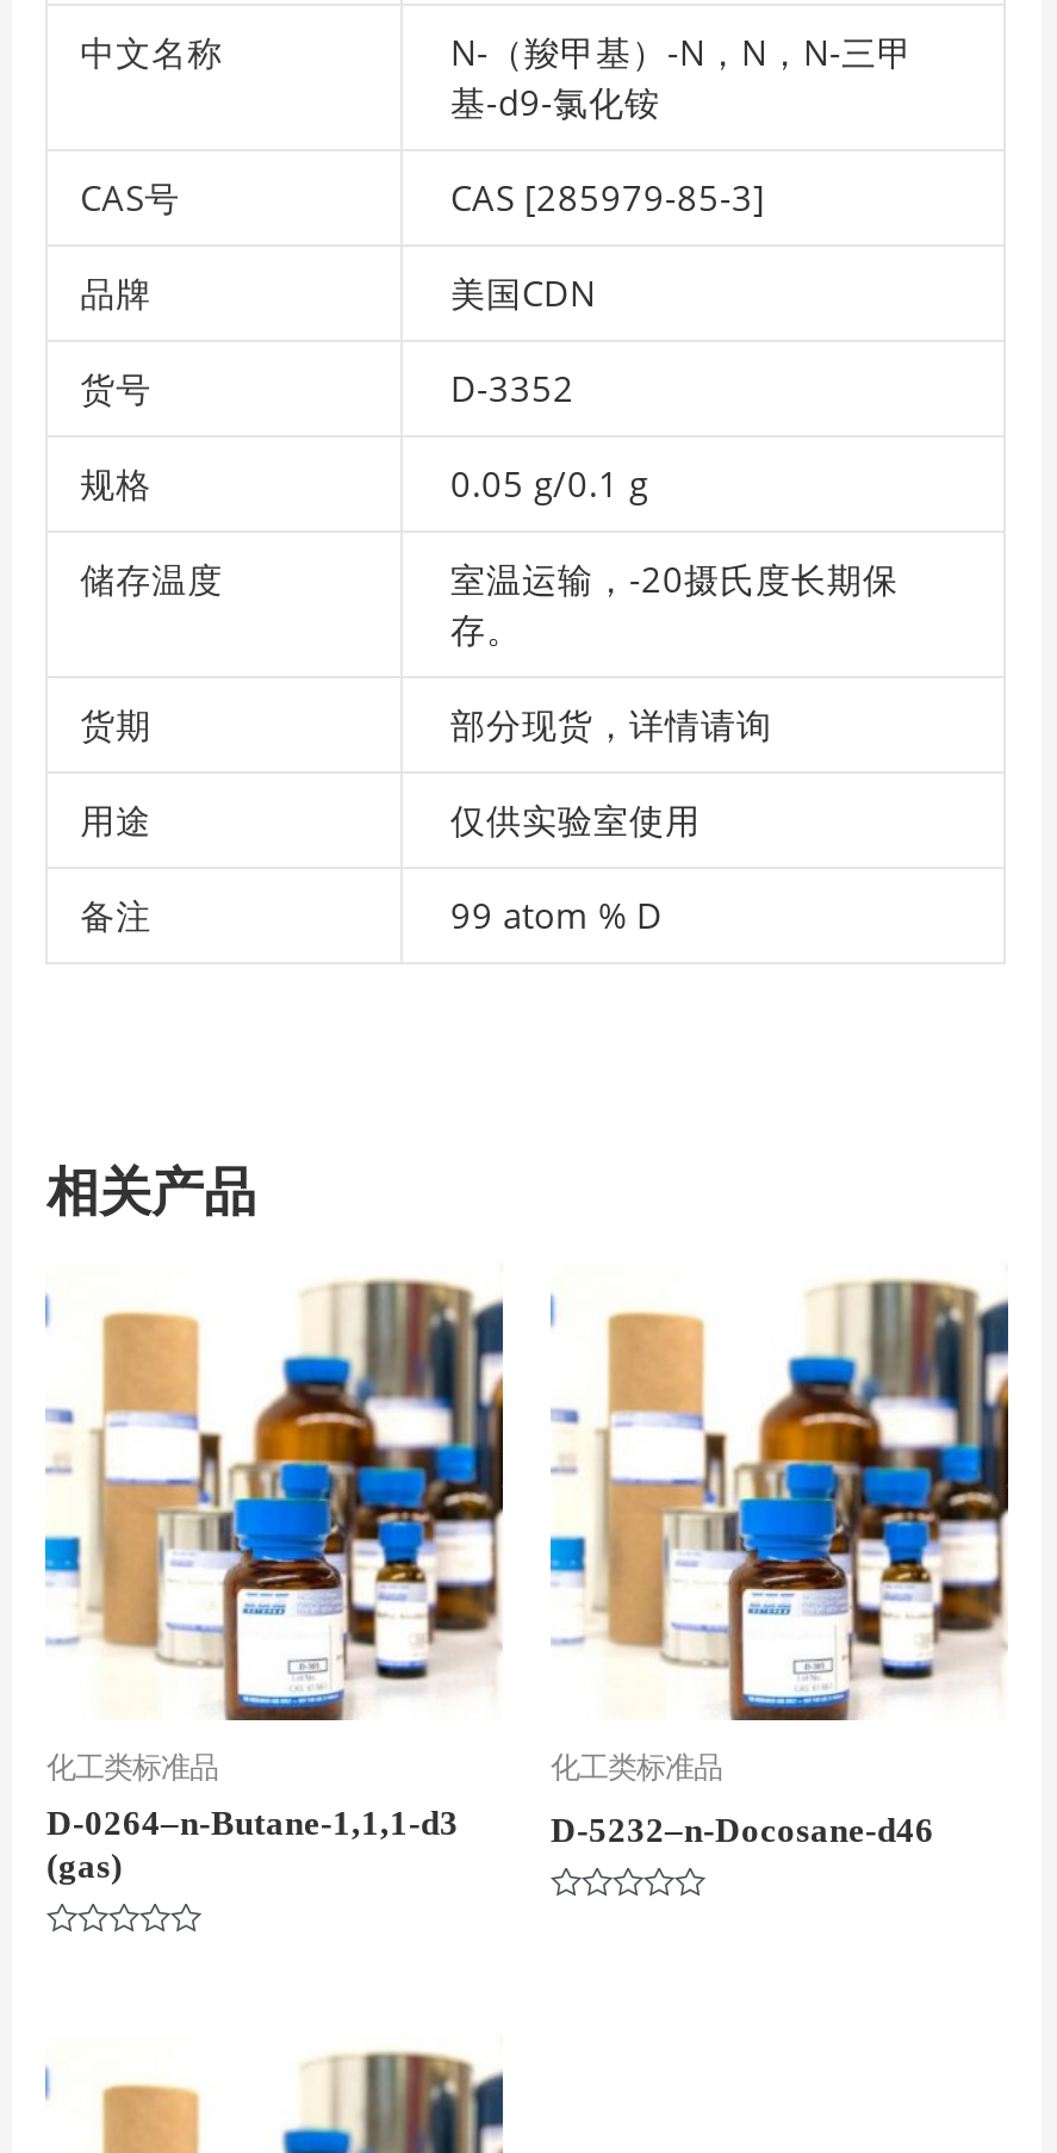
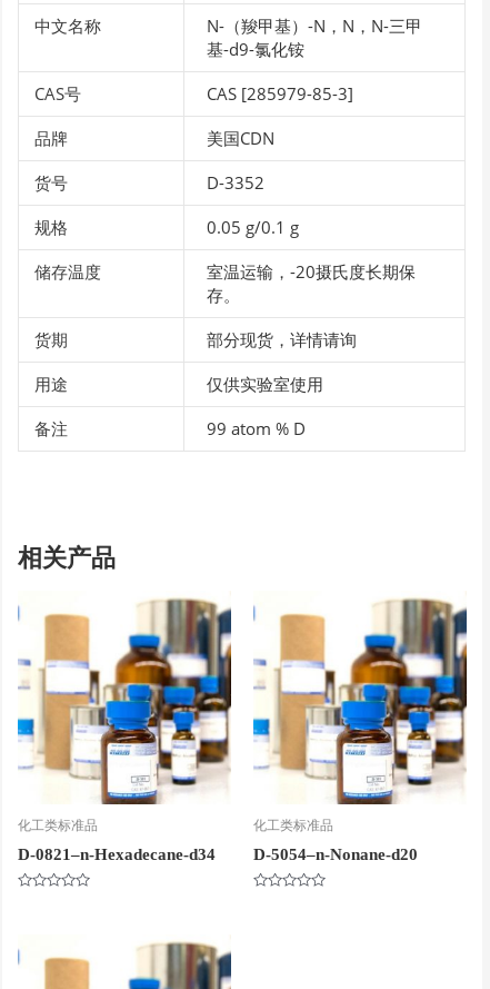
[46,1803,459,1885] D-0264–n-Butane-1,1,1-d3 | (gas) -> [18,846,216,864] D-0821–n-Hexadecane-d34
[551,1811,934,1849] D-5232–n-Docosane-d46 -> [253,846,418,864] D-5054–n-Nonane-d20

